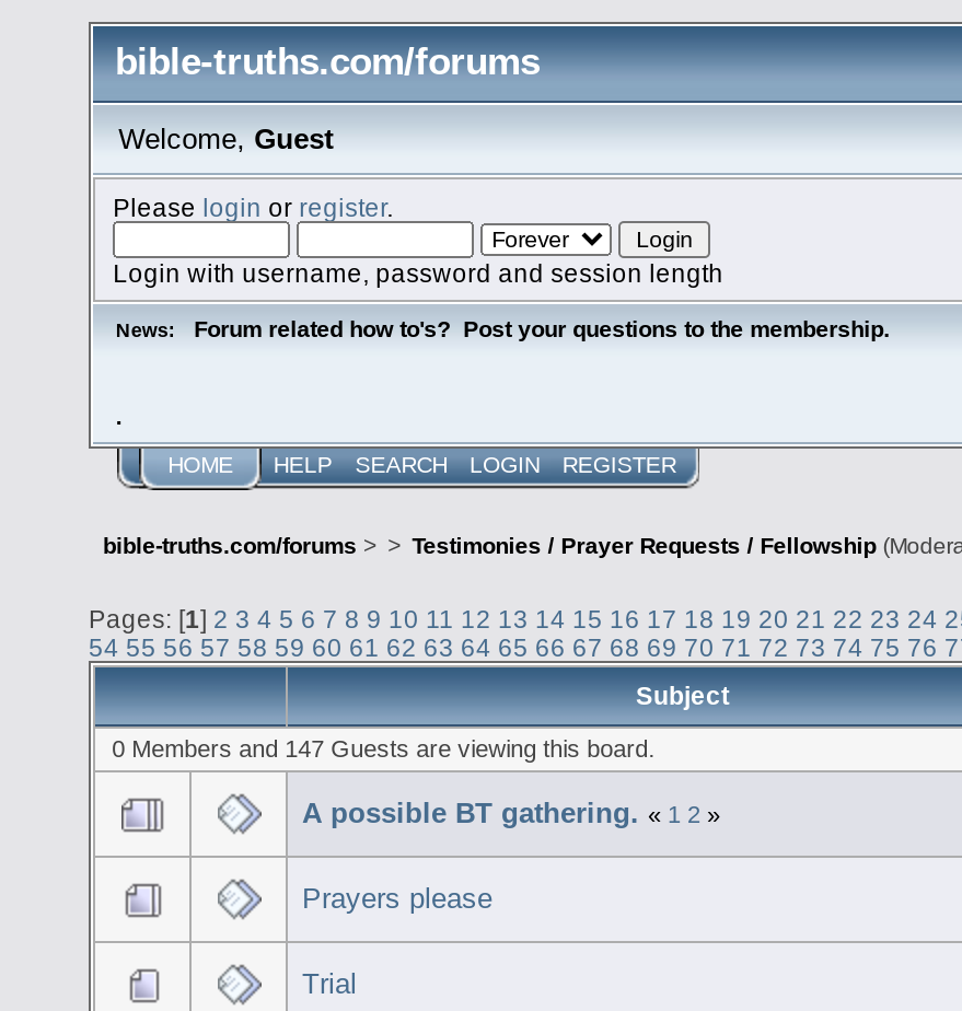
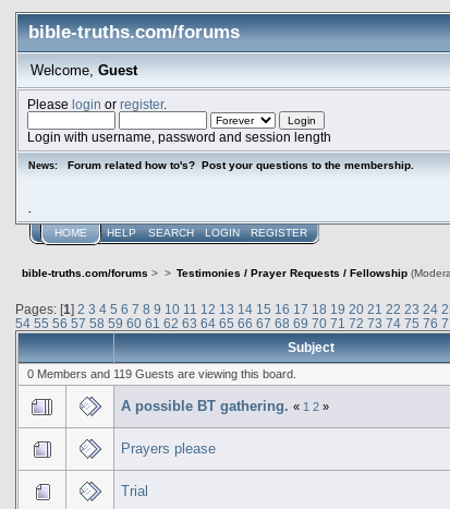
[112,735,655,761] 0 Members and 147 Guests are viewing this board. -> [27,367,296,380] 0 Members and 119 Guests are viewing this board.

